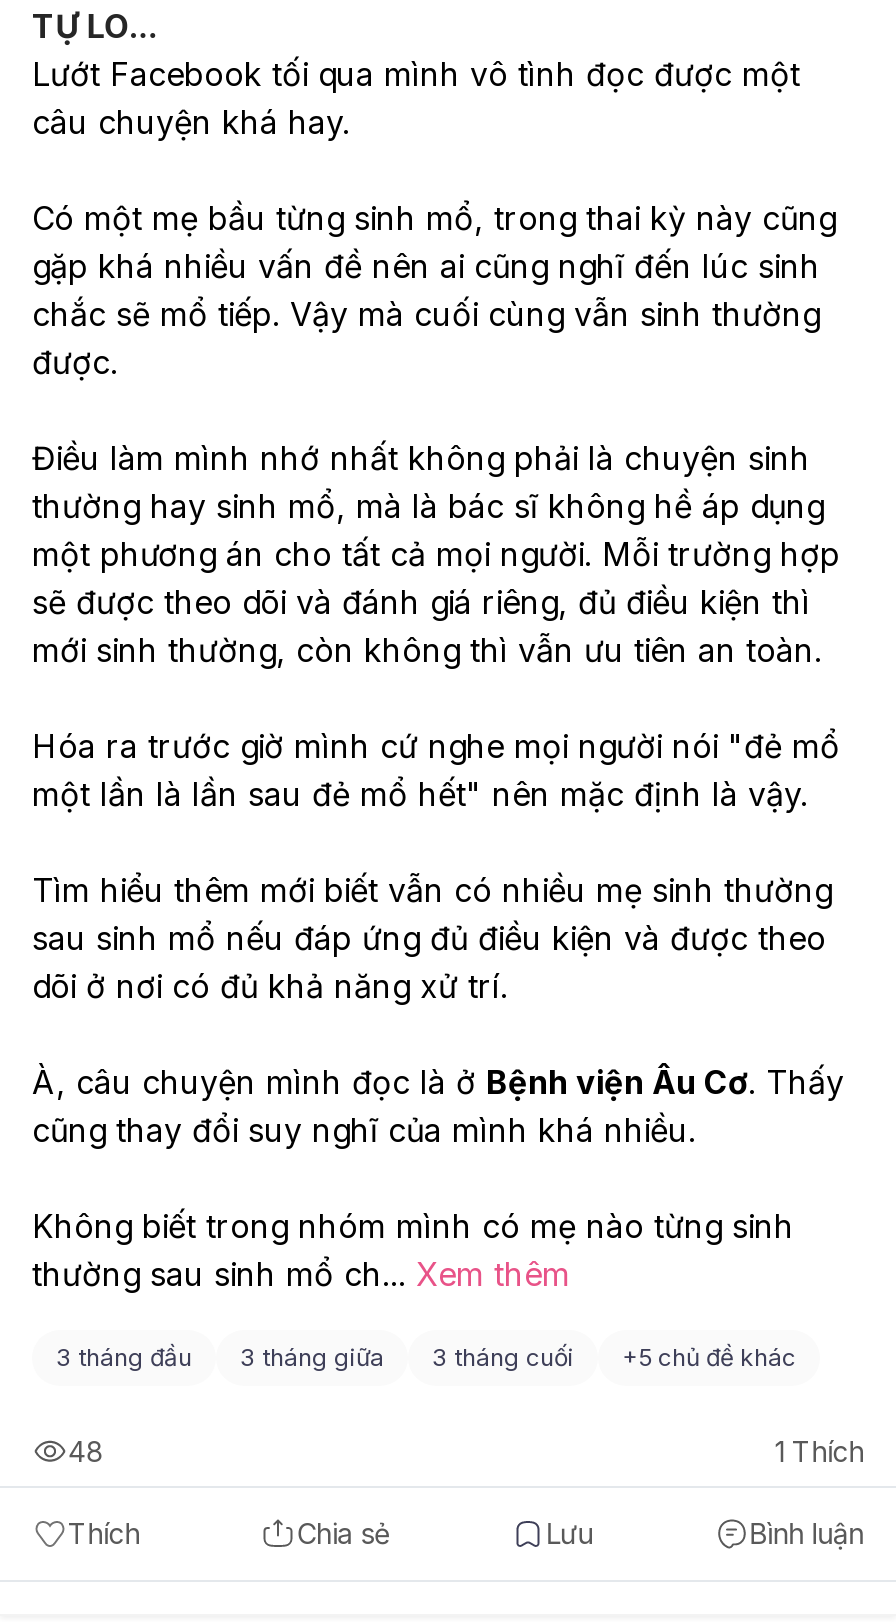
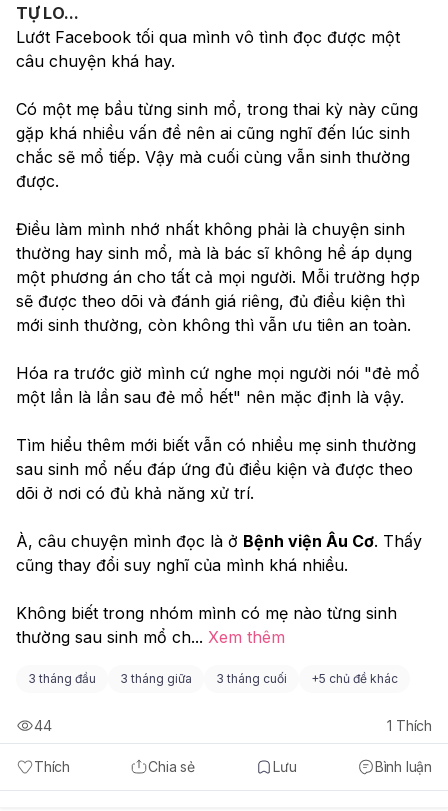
[68,1433,103,1467] 48 -> [34,717,52,734] 44

